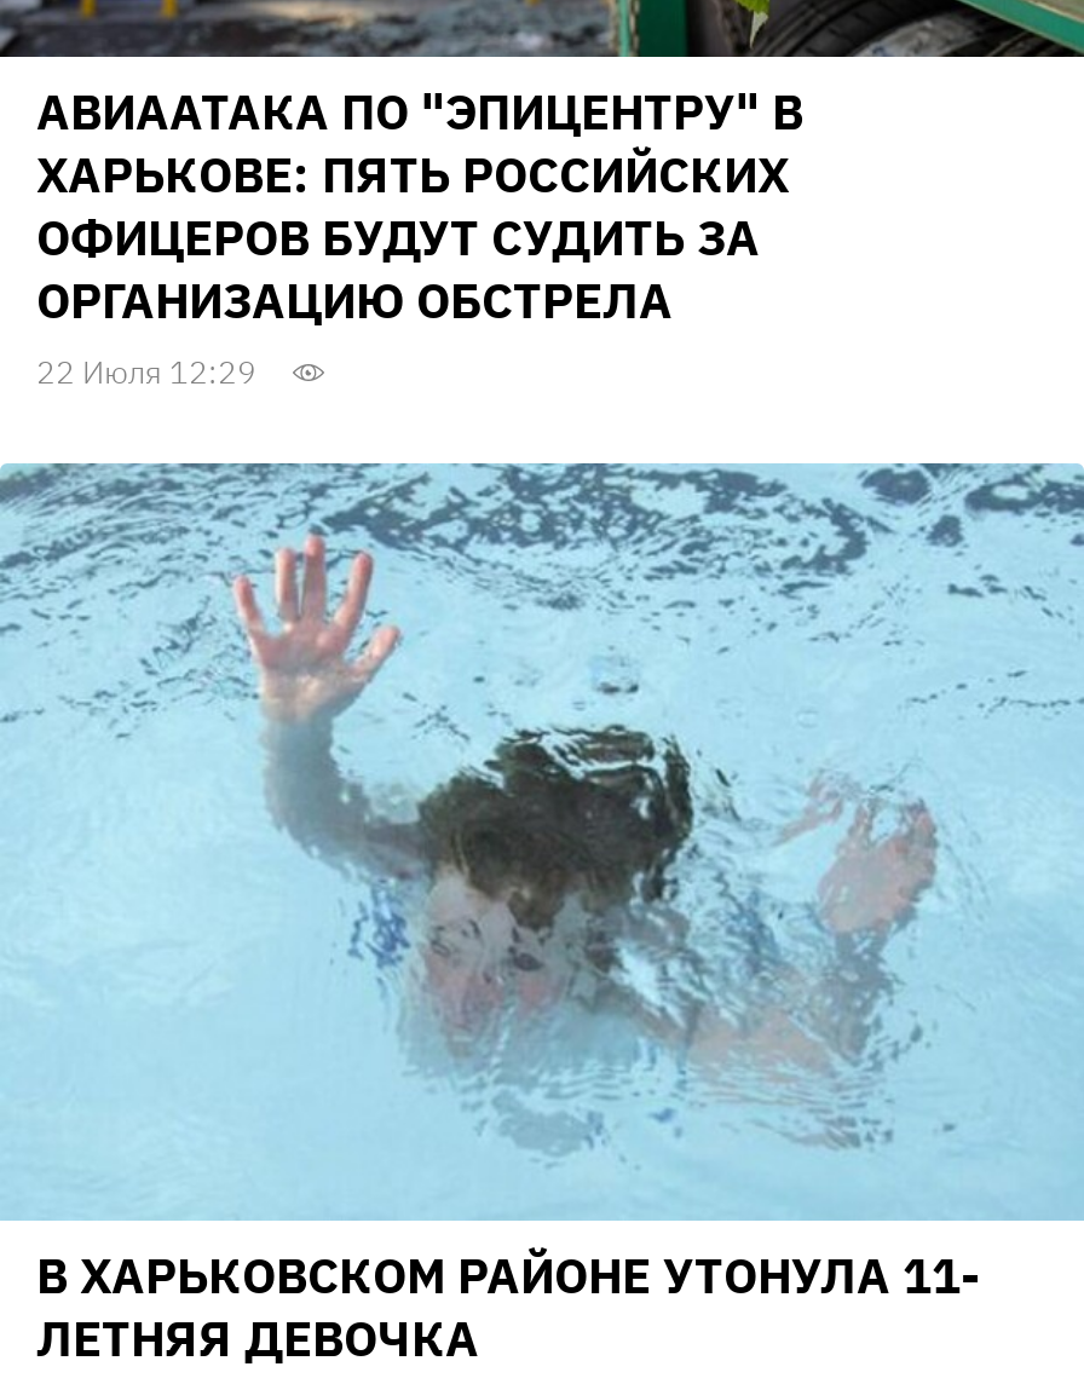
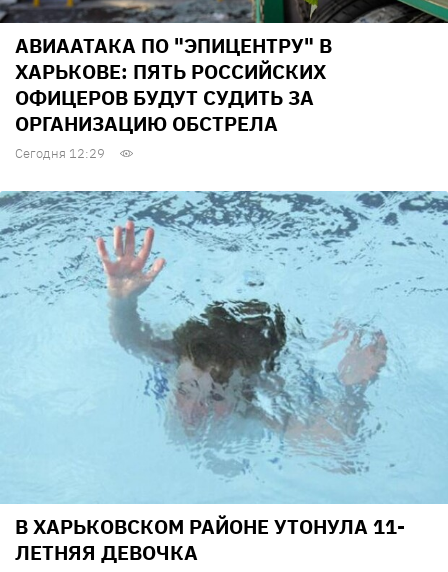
[36,350,256,391] 22 Июля 12:29 -> [15,145,105,162] Сегодня 12:29

